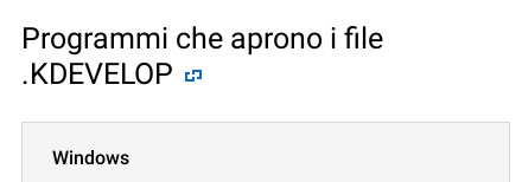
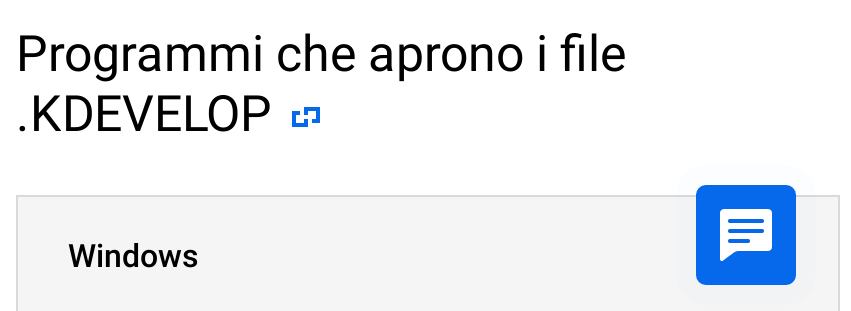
none -> [694,183,798,287] [image]

